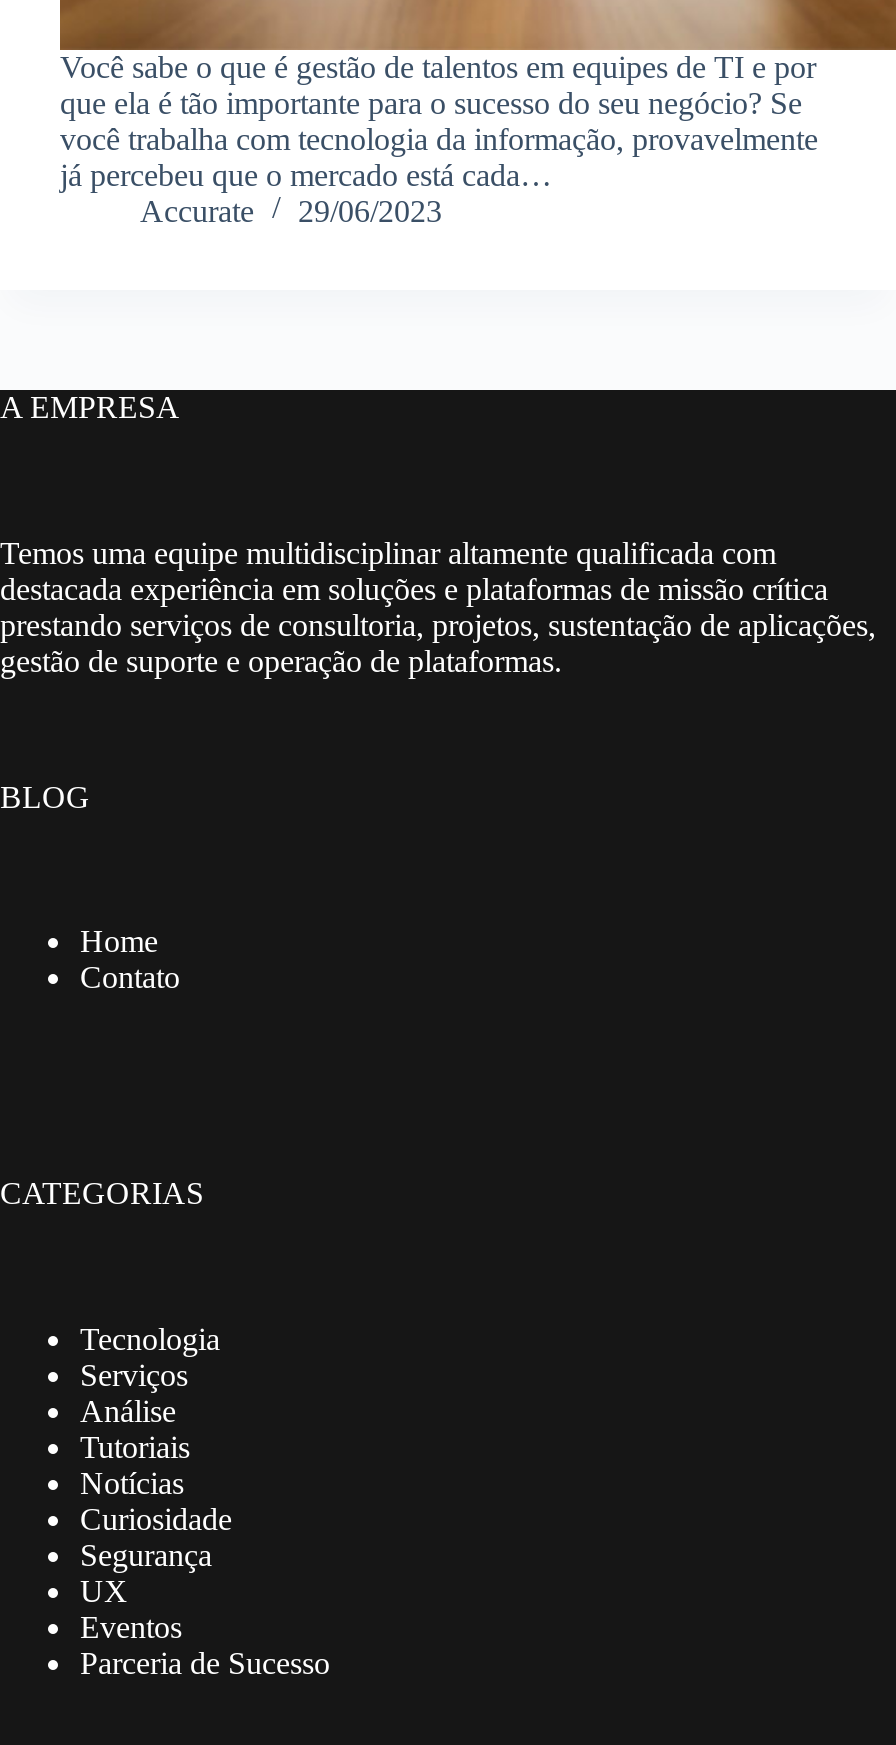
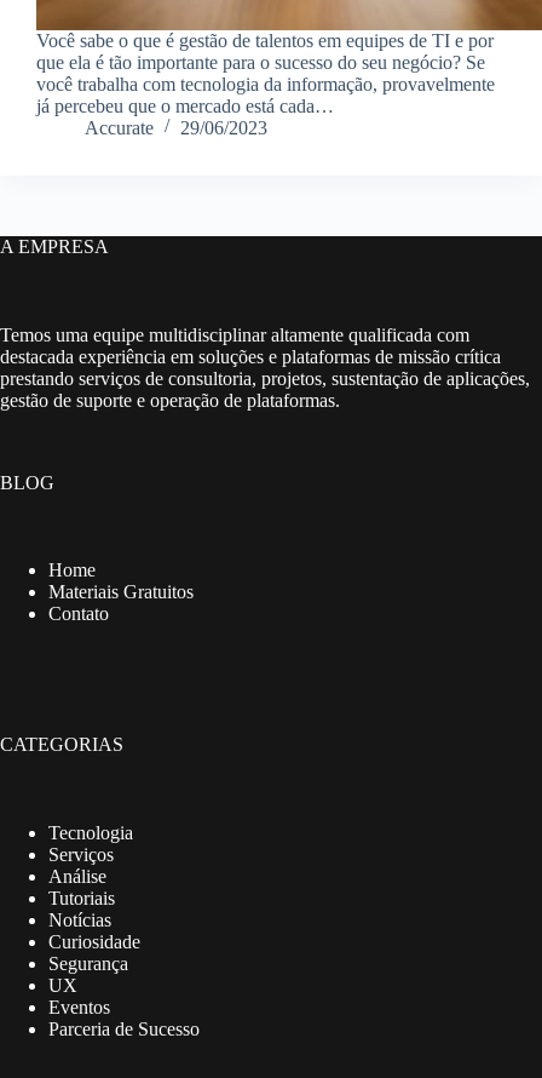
none -> [48,582,194,602] Materiais Gratuitos

